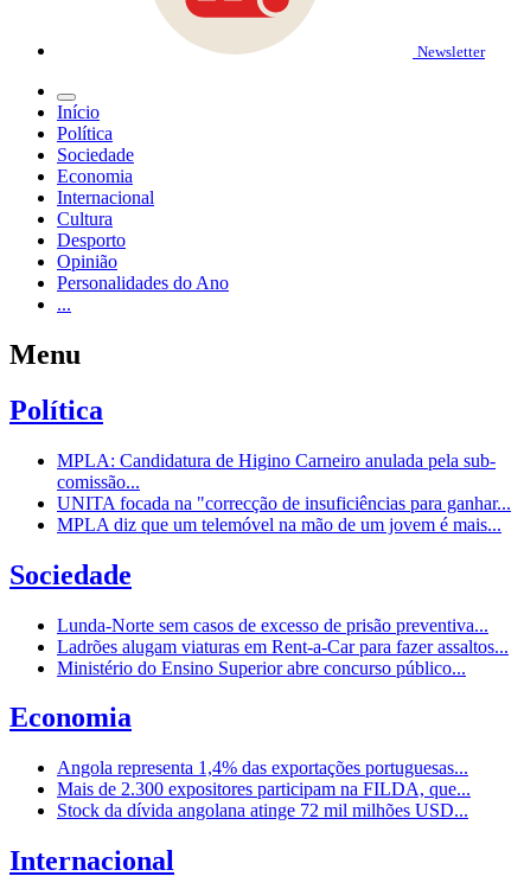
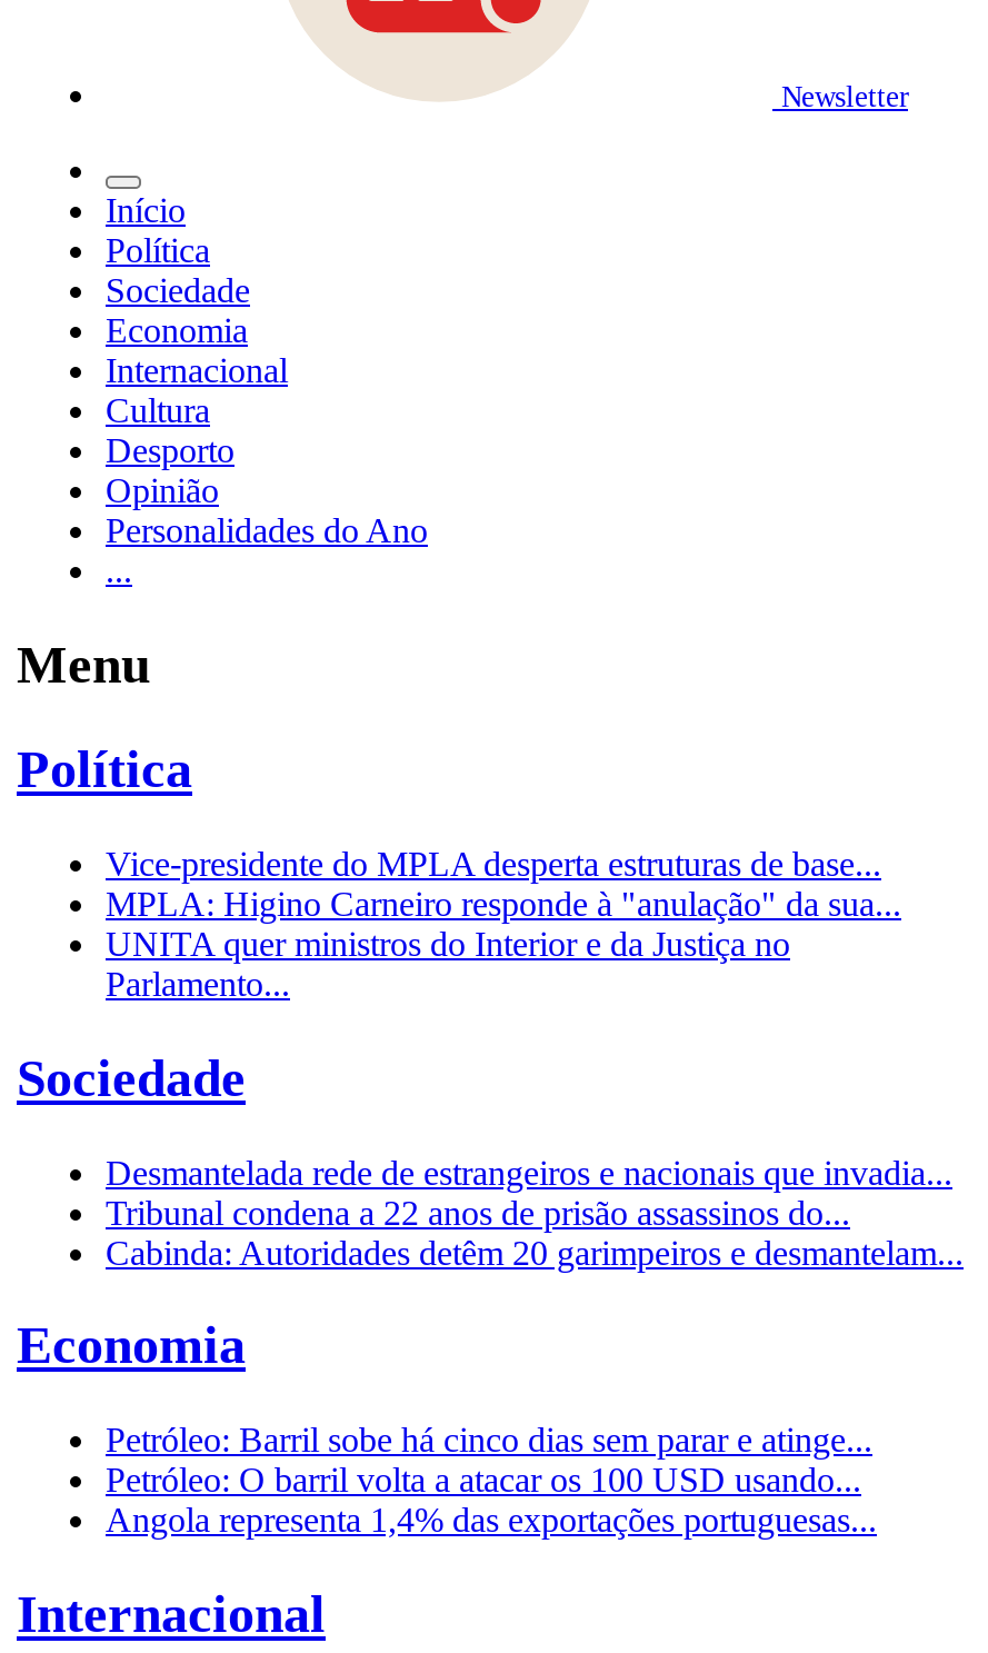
[57,450,511,534] MPLA: Candidatura de Higino Carneiro anulada pela sub- | comissão... | UNITA focada na "correcção de insuficiências para ganhar... | MPLA diz que um telemóvel na mão de um jovem é mais... -> [106,844,901,1002] Vice-presidente do MPLA desperta estruturas de base... | MPLA: Higino Carneiro responde à "anulação" da sua... | UNITA quer ministros do Interior e da Justiça no | Parlamento...
[57,615,509,677] Lunda-Norte sem casos de excesso de prisão preventiva... | Ladrões alugam viaturas em Rent-a-Car para fazer assaltos... | Ministério do Ensino Superior abre concurso público... -> [106,1153,964,1271] Desmantelada rede de estrangeiros e nacionais que invadia... | Tribunal condena a 22 anos de prisão assassinos do... | Cabinda: Autoridades detêm 20 garimpeiros e desmantelam...
none -> [106,1421,872,1499] Petróleo: Barril sobe há cinco dias sem parar e atinge... | Petróleo: O barril volta a atacar os 100 USD usando...
moved [57,758,468,778] -> [106,1501,877,1539]: Angola representa 1,4% das exportações portuguesas...
[57,779,471,821] Mais de 2.300 expositores participam na FILDA, que... | Stock da dívida angolana atinge 72 mil milhões USD... -> none

